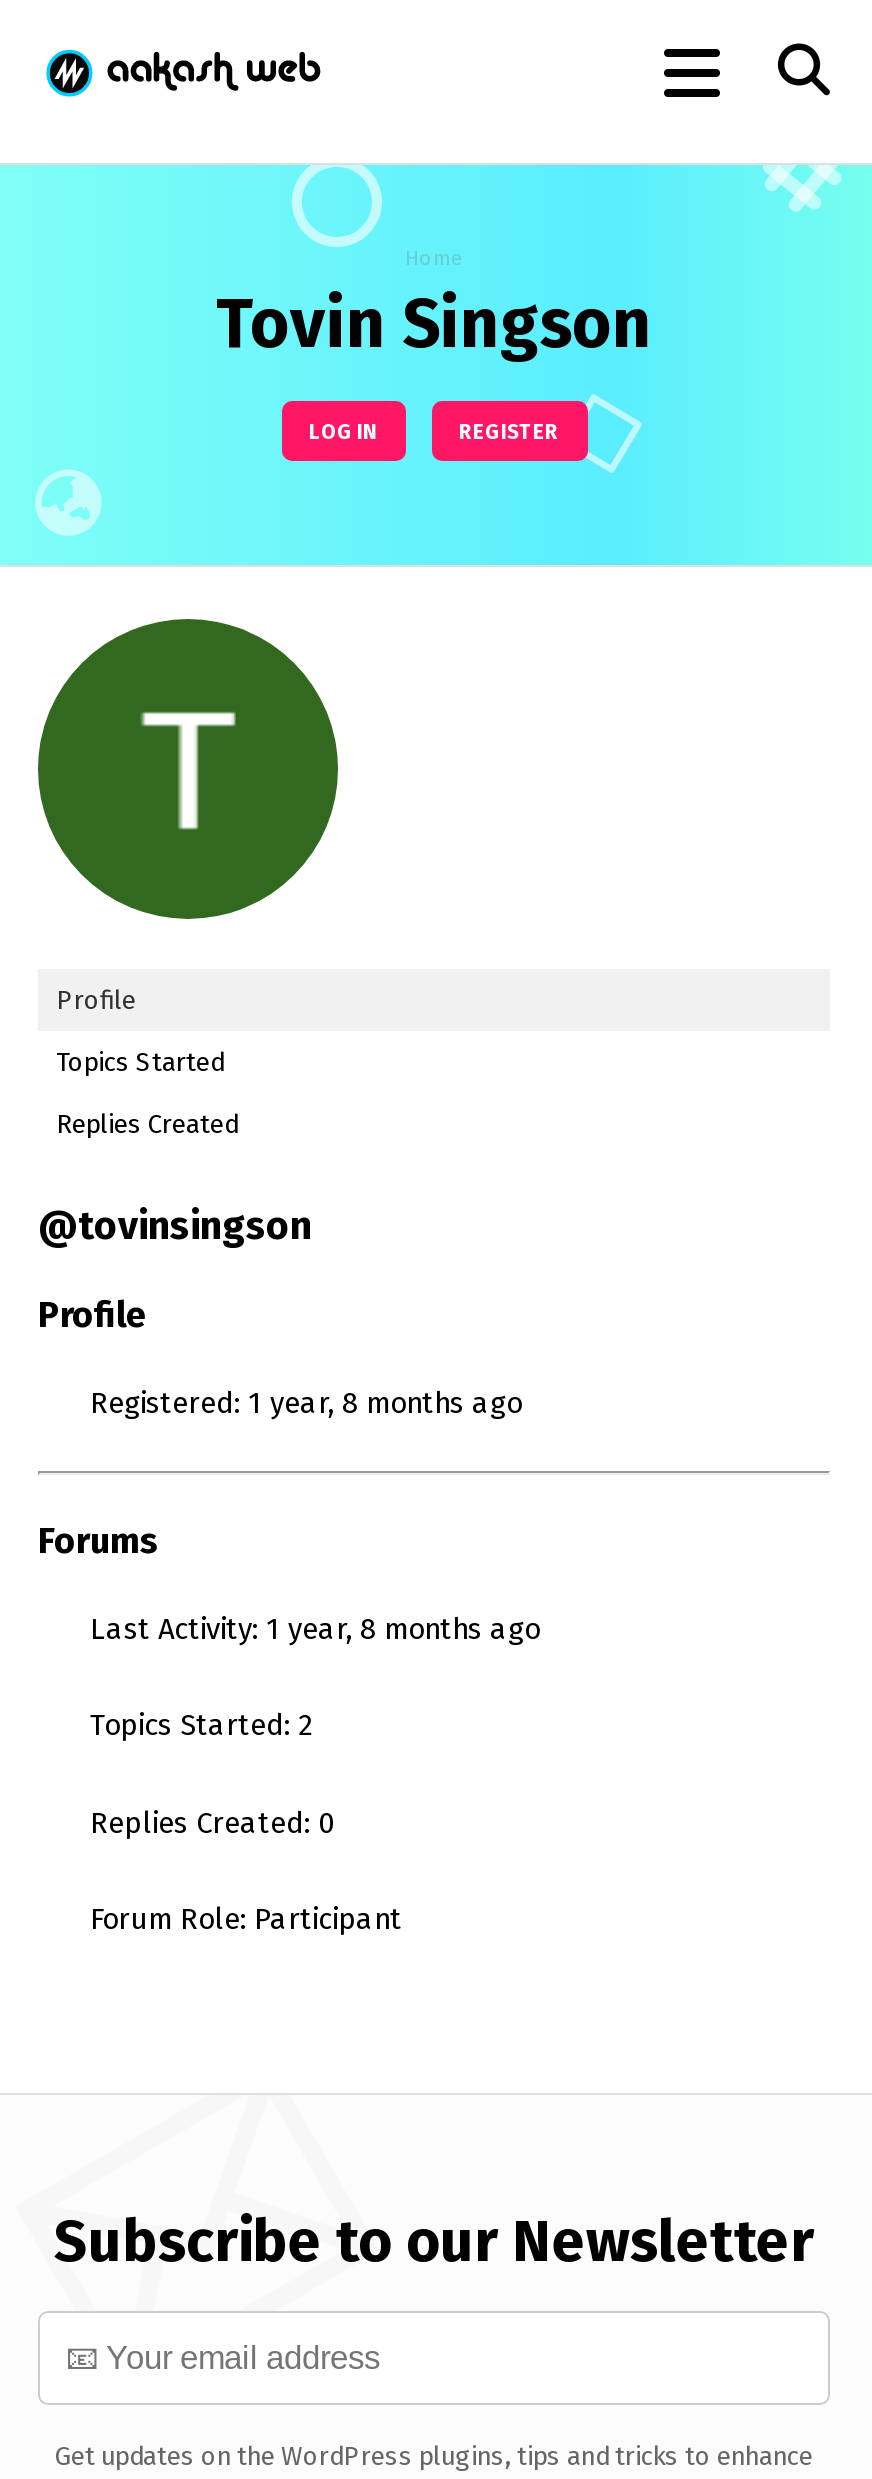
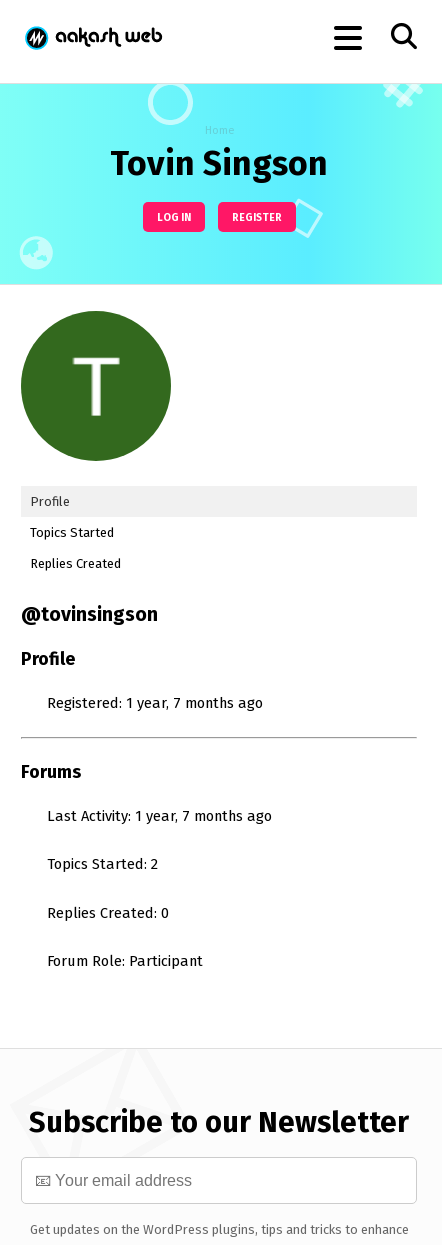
[90,1384,522,1420] Registered: 1 year, 8 months ago -> [47,693,263,711] Registered: 1 year, 7 months ago
[90,1610,540,1646] Last Activity: 1 year, 8 months ago -> [47,806,272,824] Last Activity: 1 year, 7 months ago

